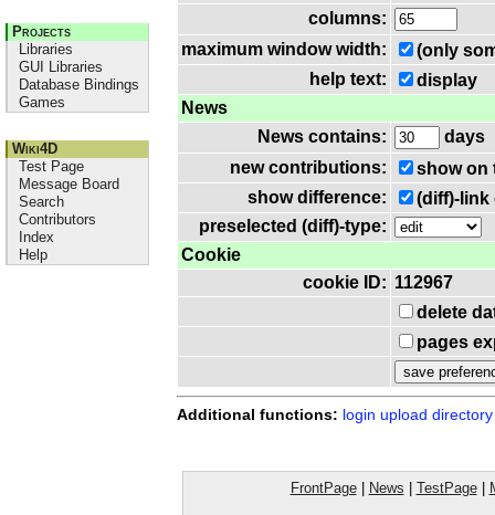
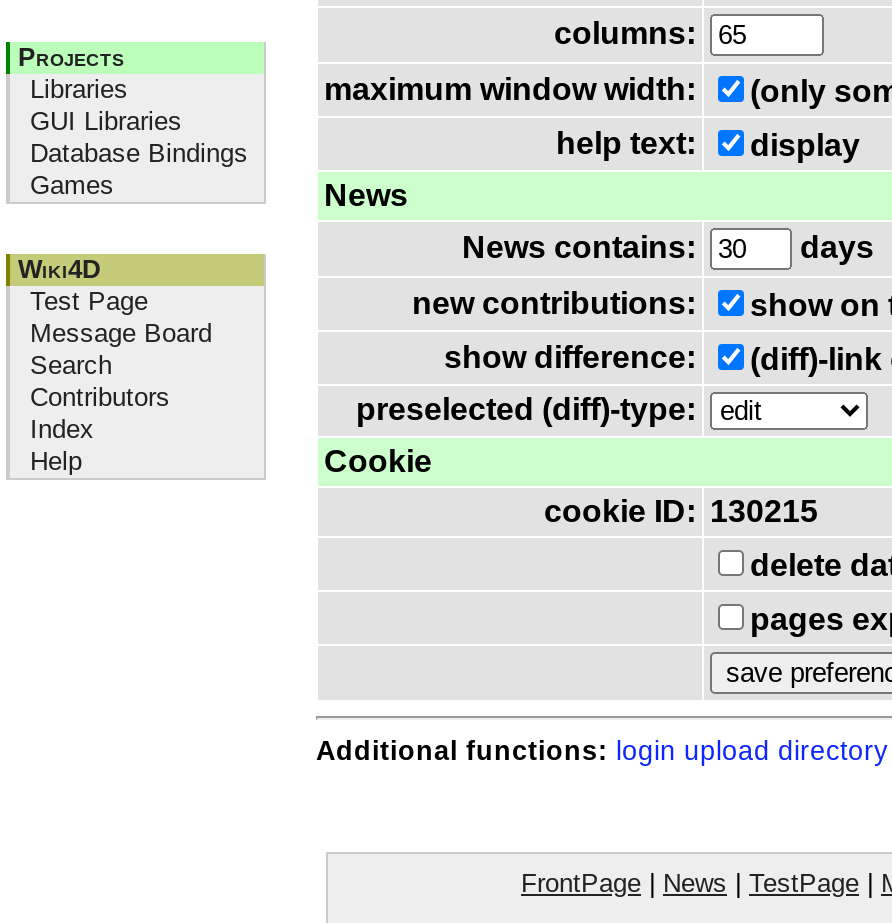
[303,273,453,292] cookie ID: 112967 -> [544,494,818,528] cookie ID: 130215

